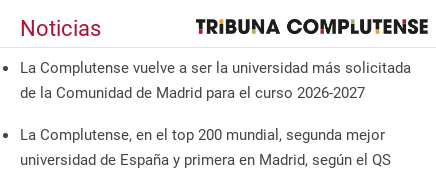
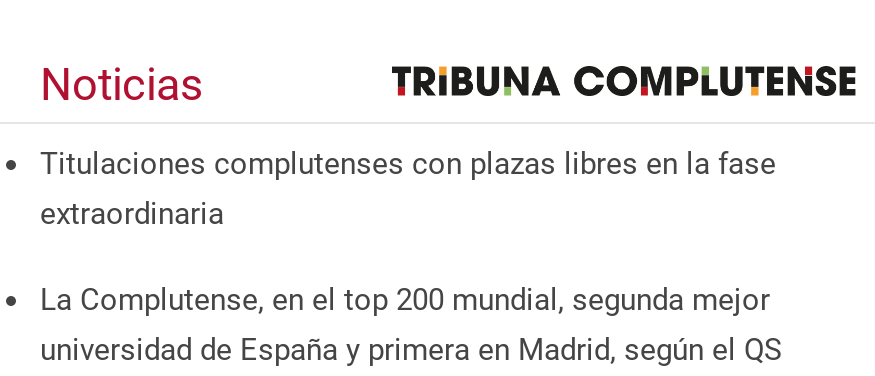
[20,59,411,102] La Complutense vuelve a ser la universidad más solicitada | de la Comunidad de Madrid para el curso 2026-2027 -> [40,146,776,232] Titulaciones complutenses con plazas libres en la fase | extraordinaria

